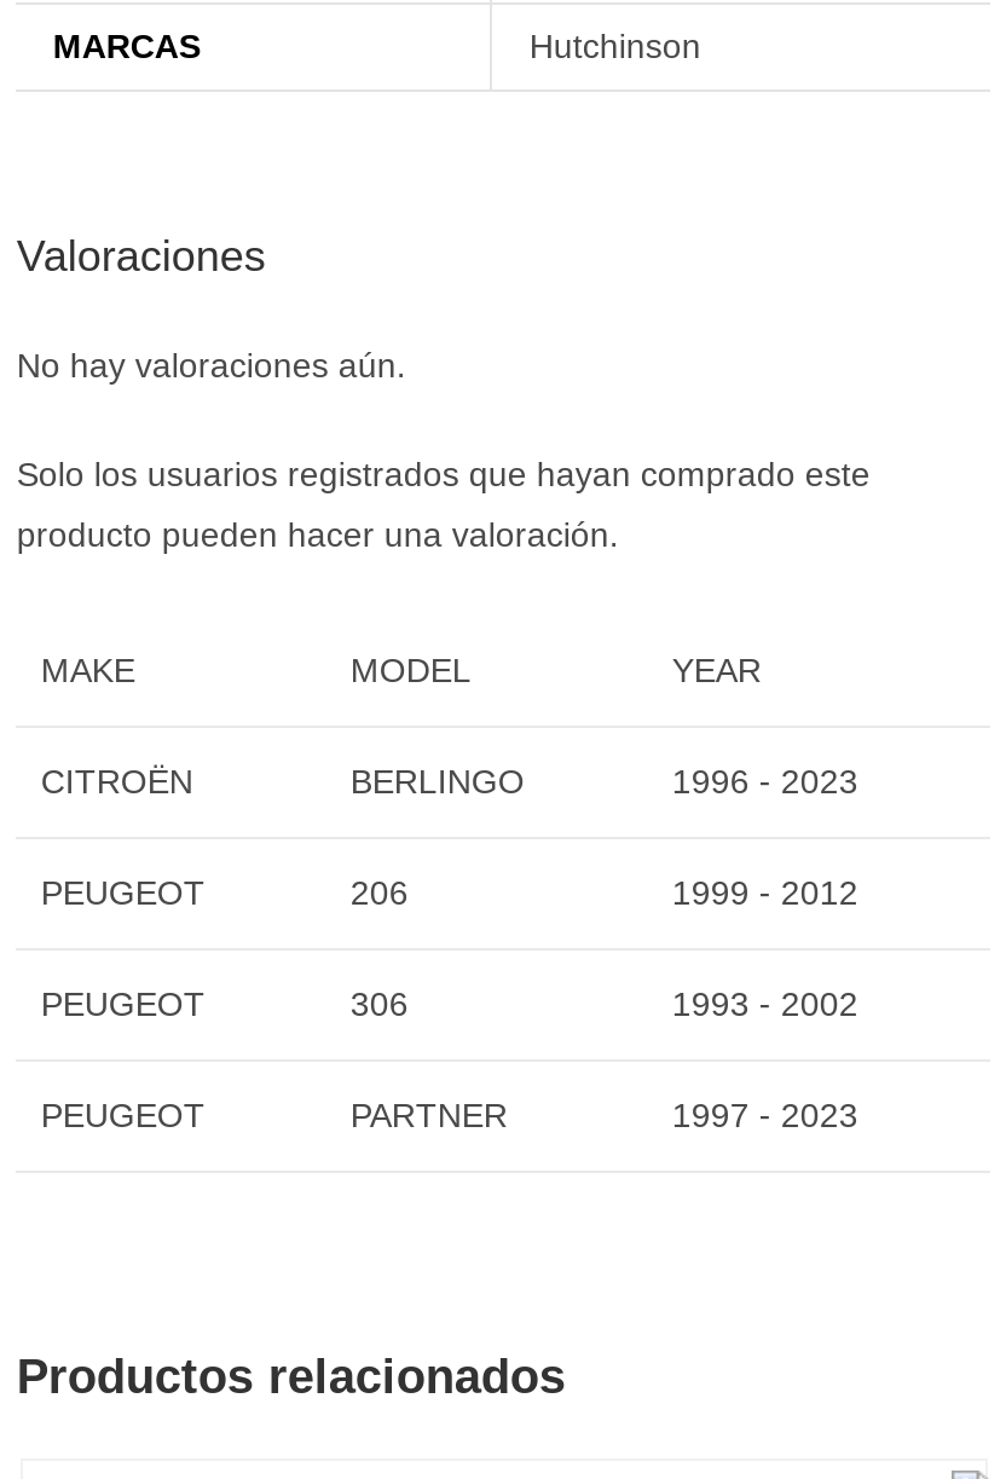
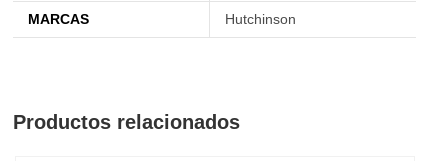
[17,233,870,1135] Valoraciones | No hay valoraciones aún. | Solo los usuarios registrados que hayan comprado este | producto pueden hacer una valoración. | MAKE | MODEL | YEAR | CITROËN | BERLINGO | 1996 - 2023 | PEUGEOT | 206 | 1999 - 2012 | PEUGEOT | 306 | 1993 - 2002 | PEUGEOT | PARTNER | 1997 - 2023 -> none

